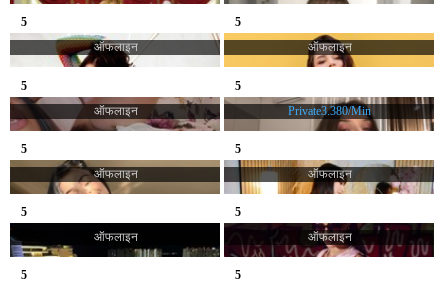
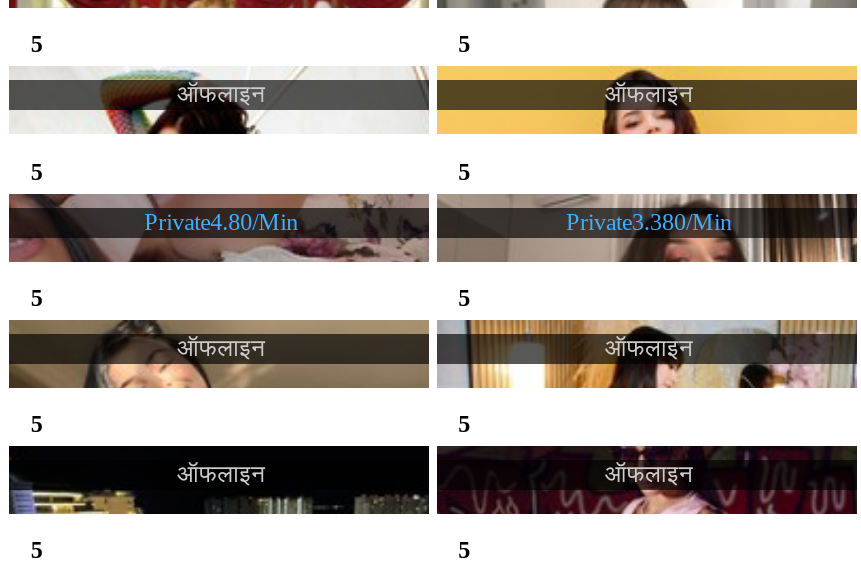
[94,104,138,118] ऑफलाइन -> [144,207,298,235] Private4.80/min

